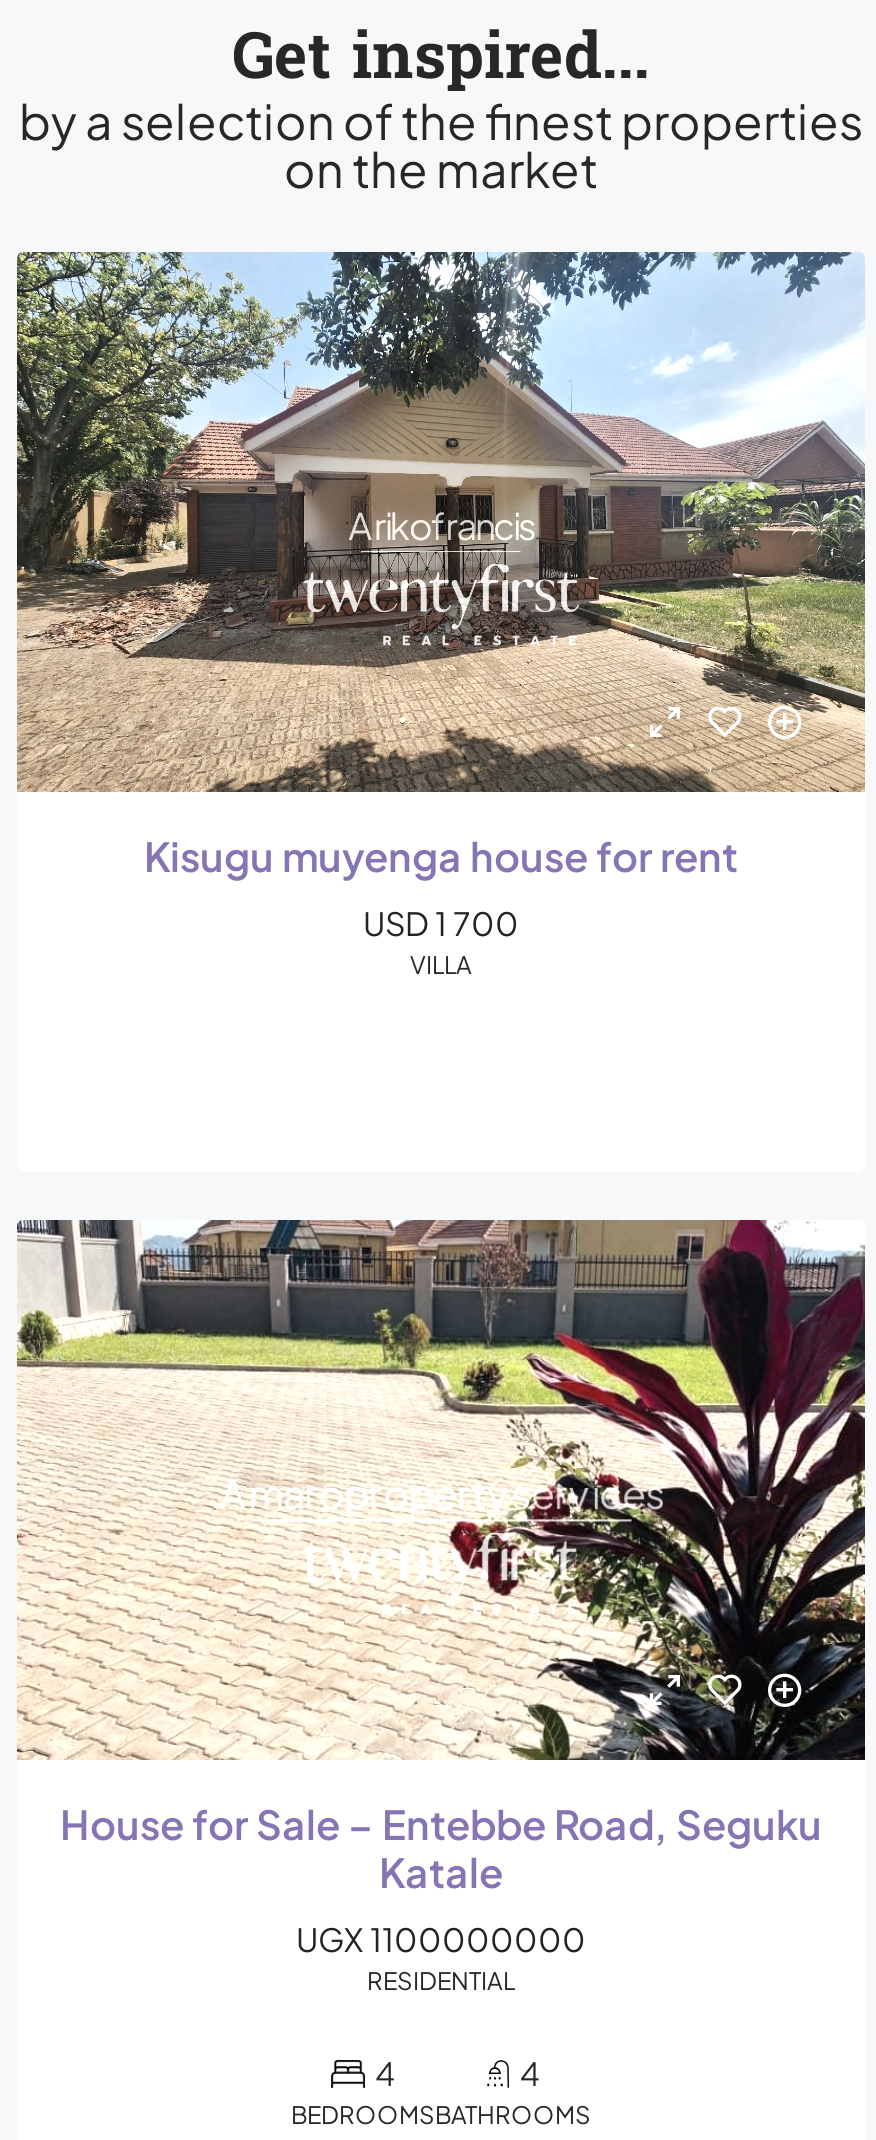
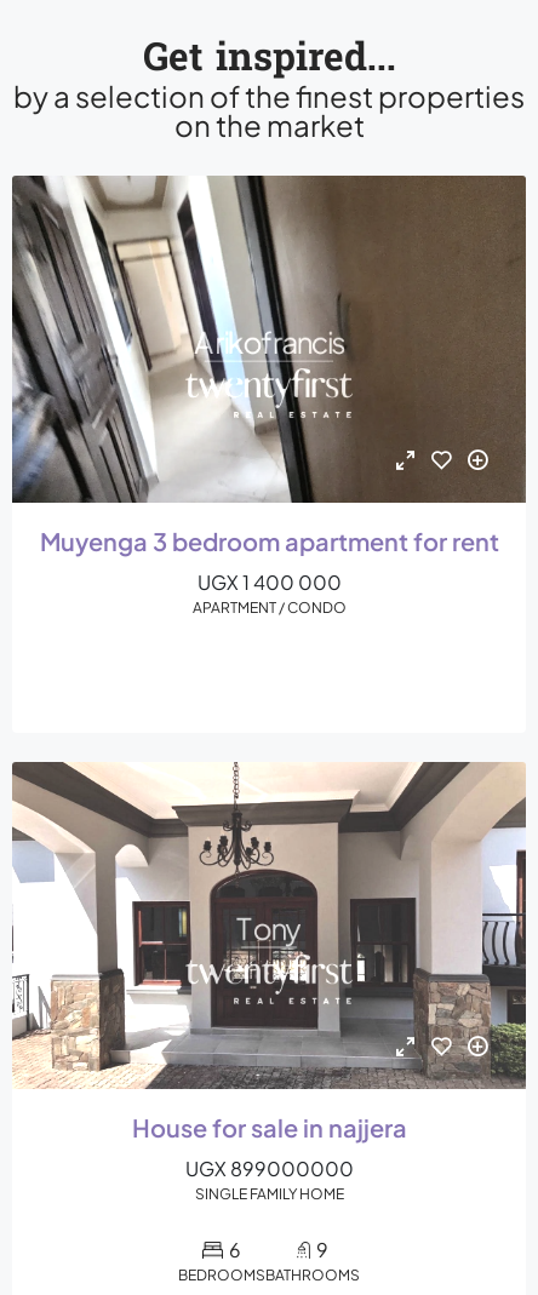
[17,250,865,980] [image] | Kisugu muyenga house for rent | USD 1 700 | VILLA -> [11,174,527,617] [image] | Muyenga 3 bedroom apartment for rent | UGX 1 400 000 | APARTMENT / CONDO
[17,1218,867,1996] [image] | House for Sale – Entebbe Road, Seguku | Katale | UGX 1100000000 | RESIDENTIAL -> [11,761,527,1203] [image] | House for sale in najjera | UGX 899000000 | SINGLE FAMILY HOME
[375,2052,395,2094] 4 -> [229,1237,241,1262] 6
[520,2052,540,2094] 4 -> [317,1237,329,1262] 9

